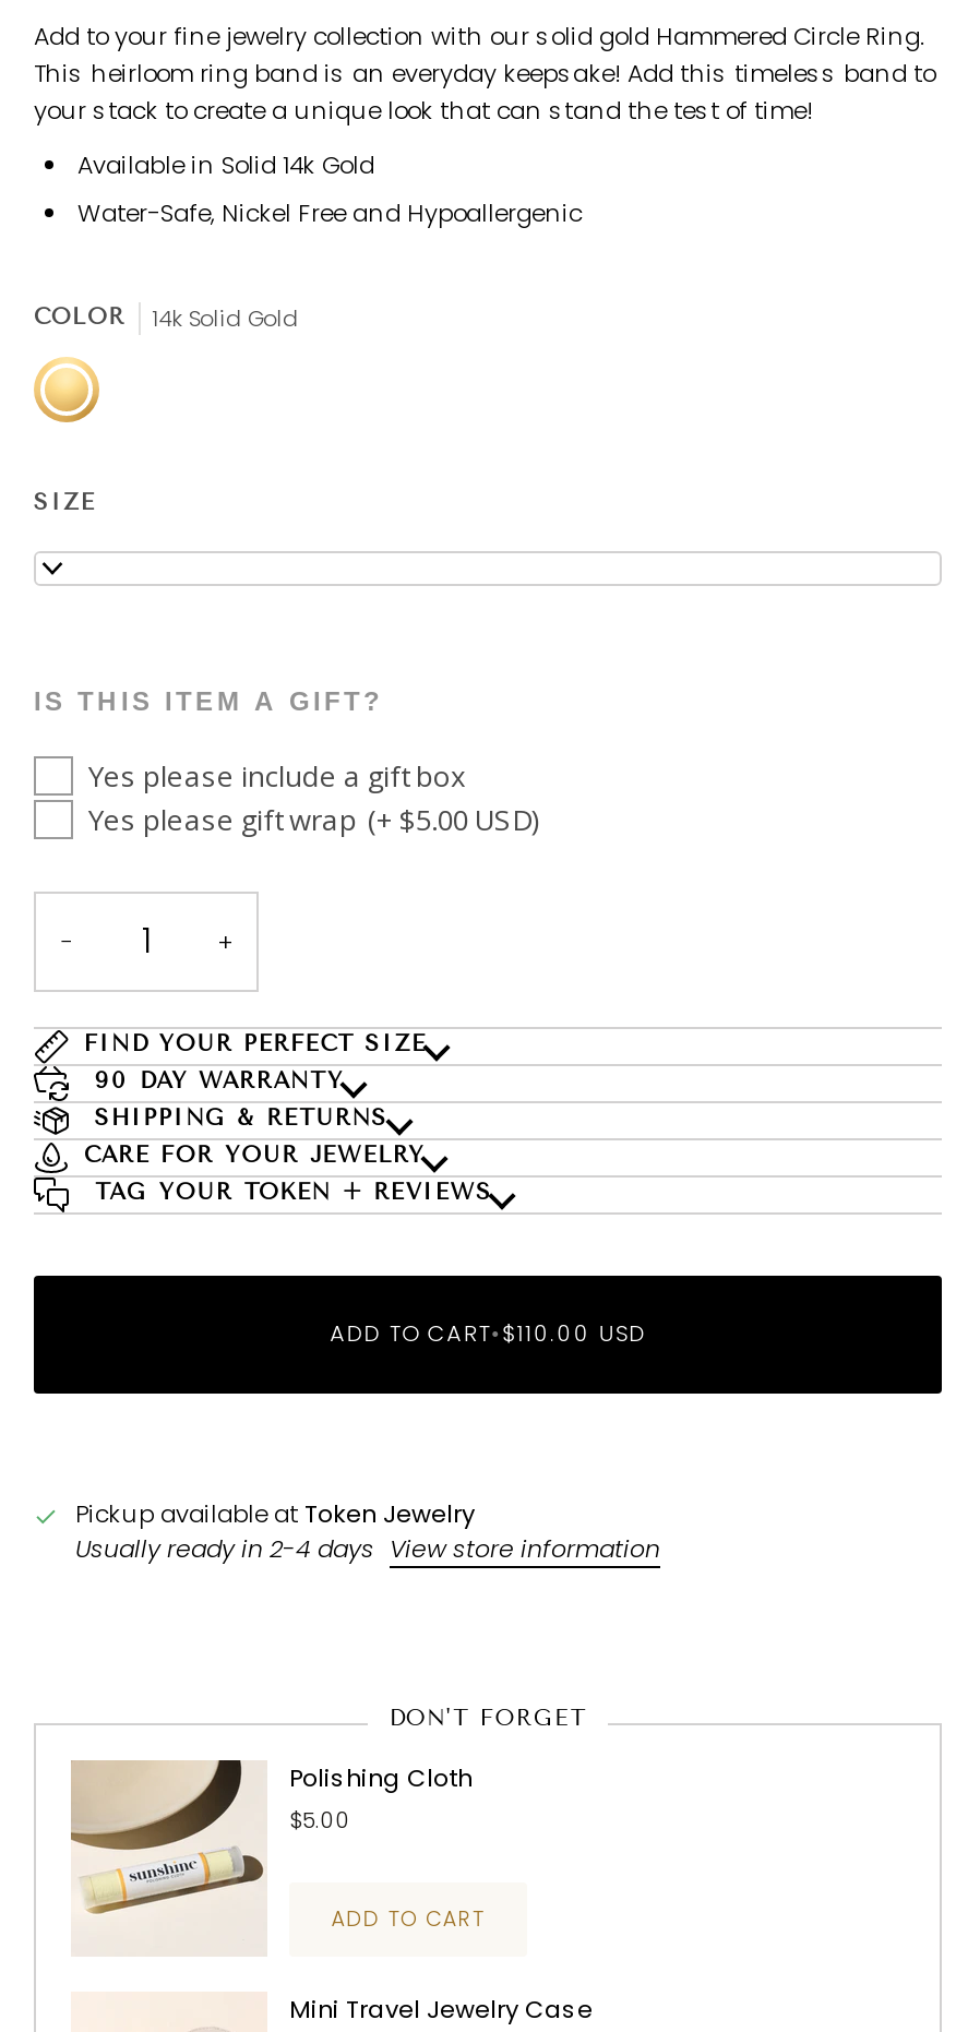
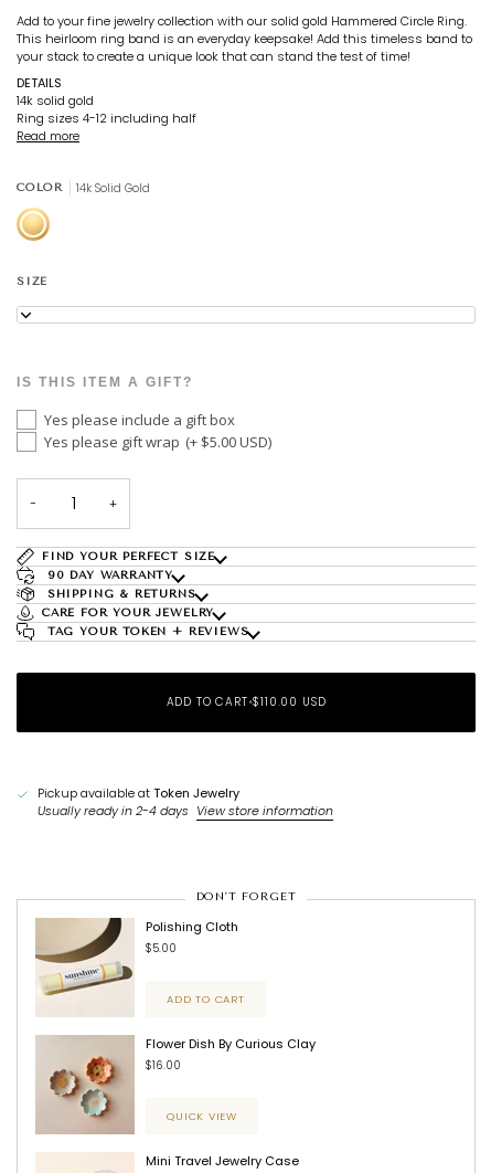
[77,148,582,230] Available in Solid 14k Gold | Water-Safe, Nickel Free and Hypoallergenic -> [17,74,196,145] DETAILS | 14k solid gold | Ring sizes 4-12 including half | Read more
none -> [36,1035,316,1134] [image] | Flower Dish By Curious Clay | $16.00 | QUICK VIEW

